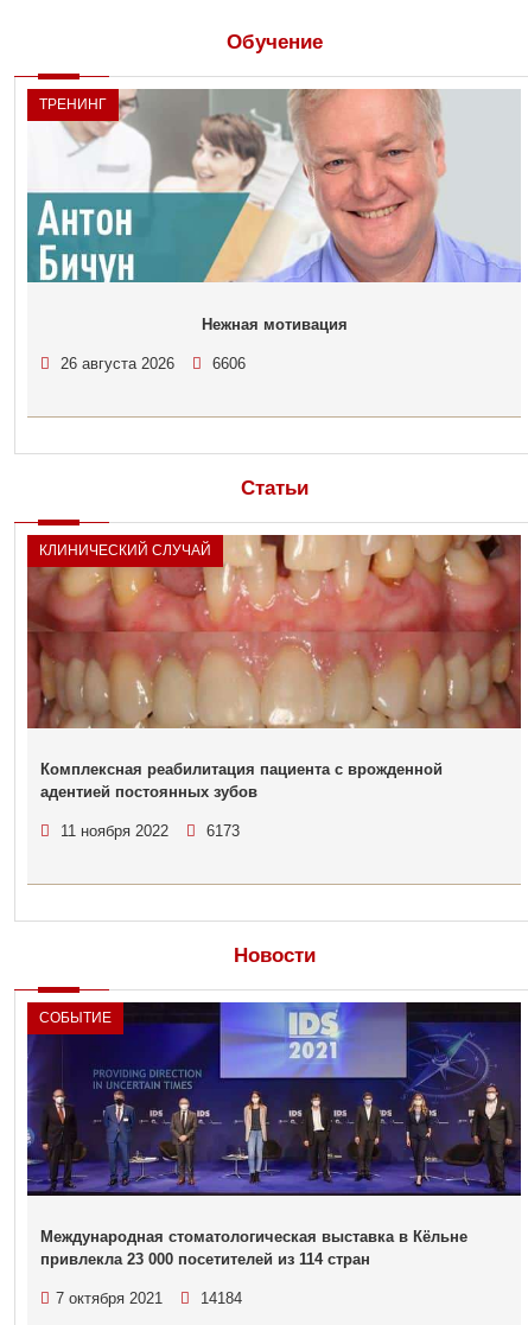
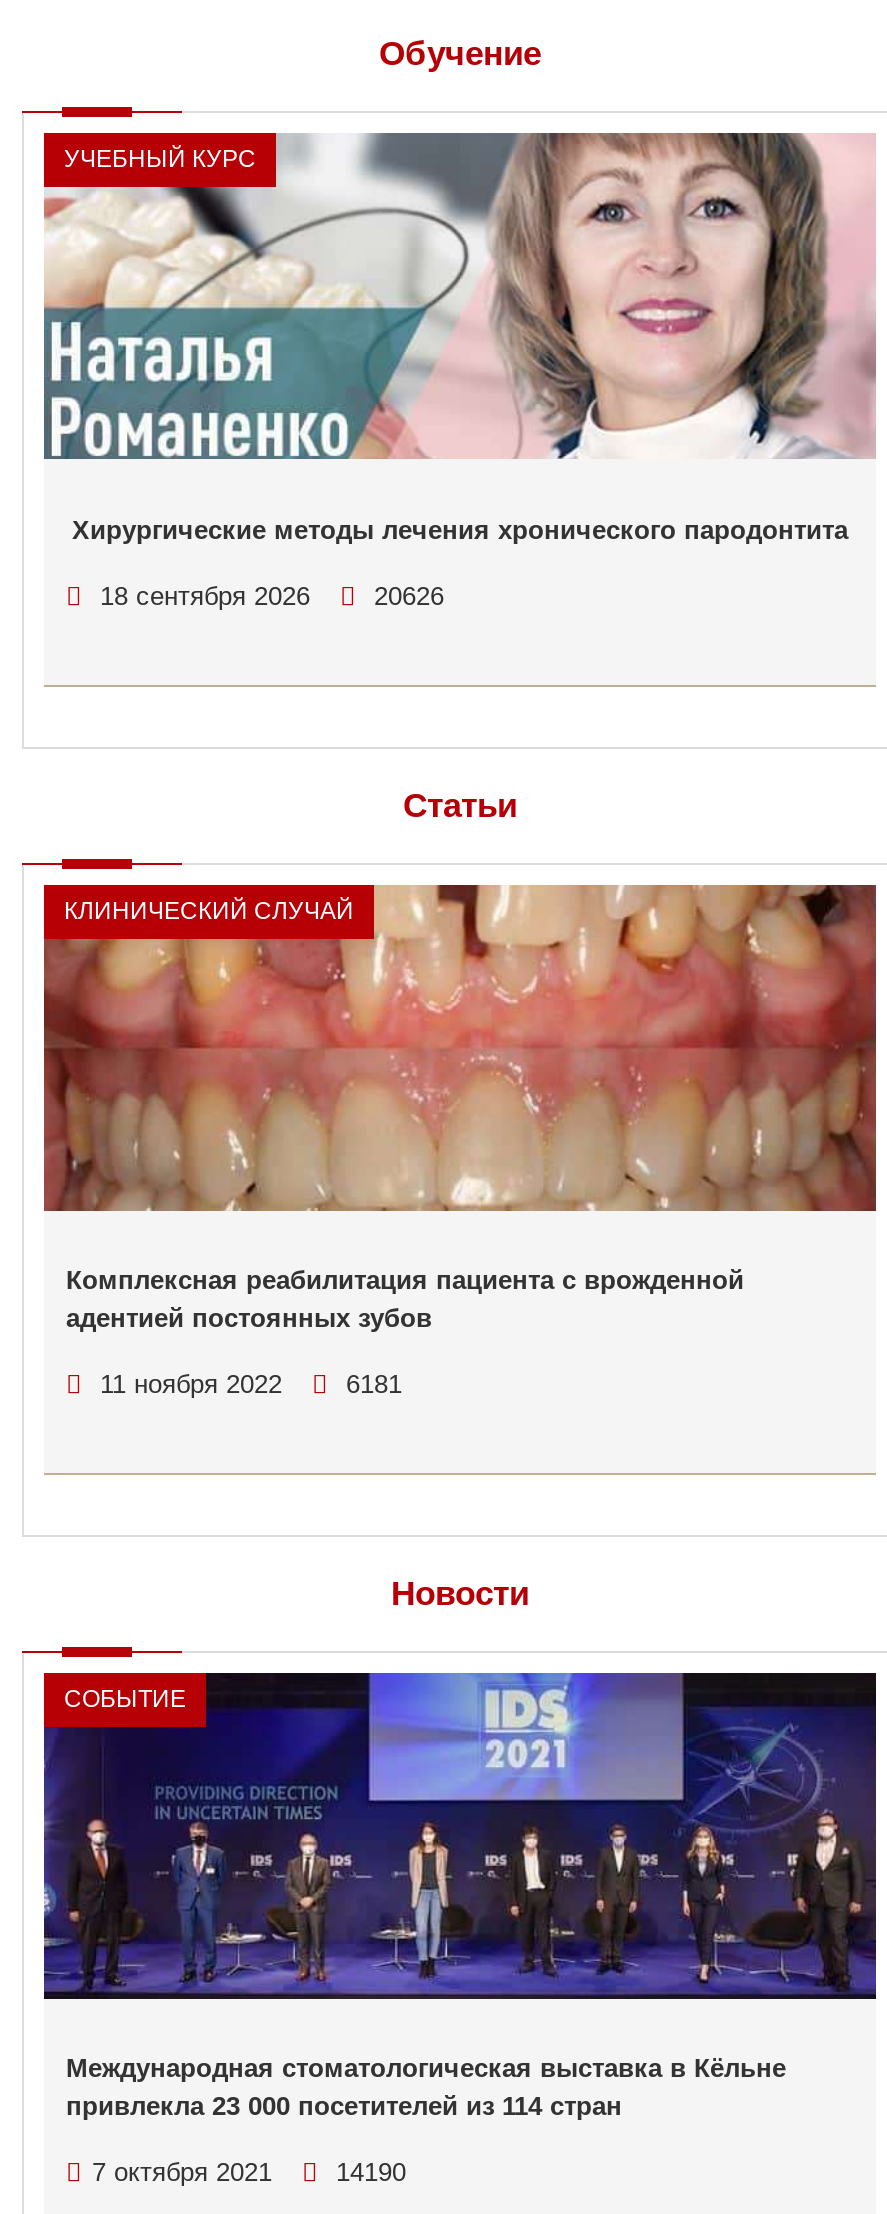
[27,89,521,284] [image] | ТРЕНИНГ -> [42,131,876,459] [image] | УЧЕБНЫЙ КУРС
[201,316,347,333] Нежная мотивация -> [72,515,848,545] Хирургические методы лечения хронического пародонтита
[61,355,246,372] 26 августа 2026 | 6606 -> [100,581,444,611] 18 сентября 2026 | 20626
[61,822,240,840] 11 ноября 2022 6173 -> [100,1369,402,1399] 11 ноября 2022 6181
[56,1289,242,1307] 7 октября 2021 14184 -> [92,2157,406,2187] 7 октября 2021 14190

